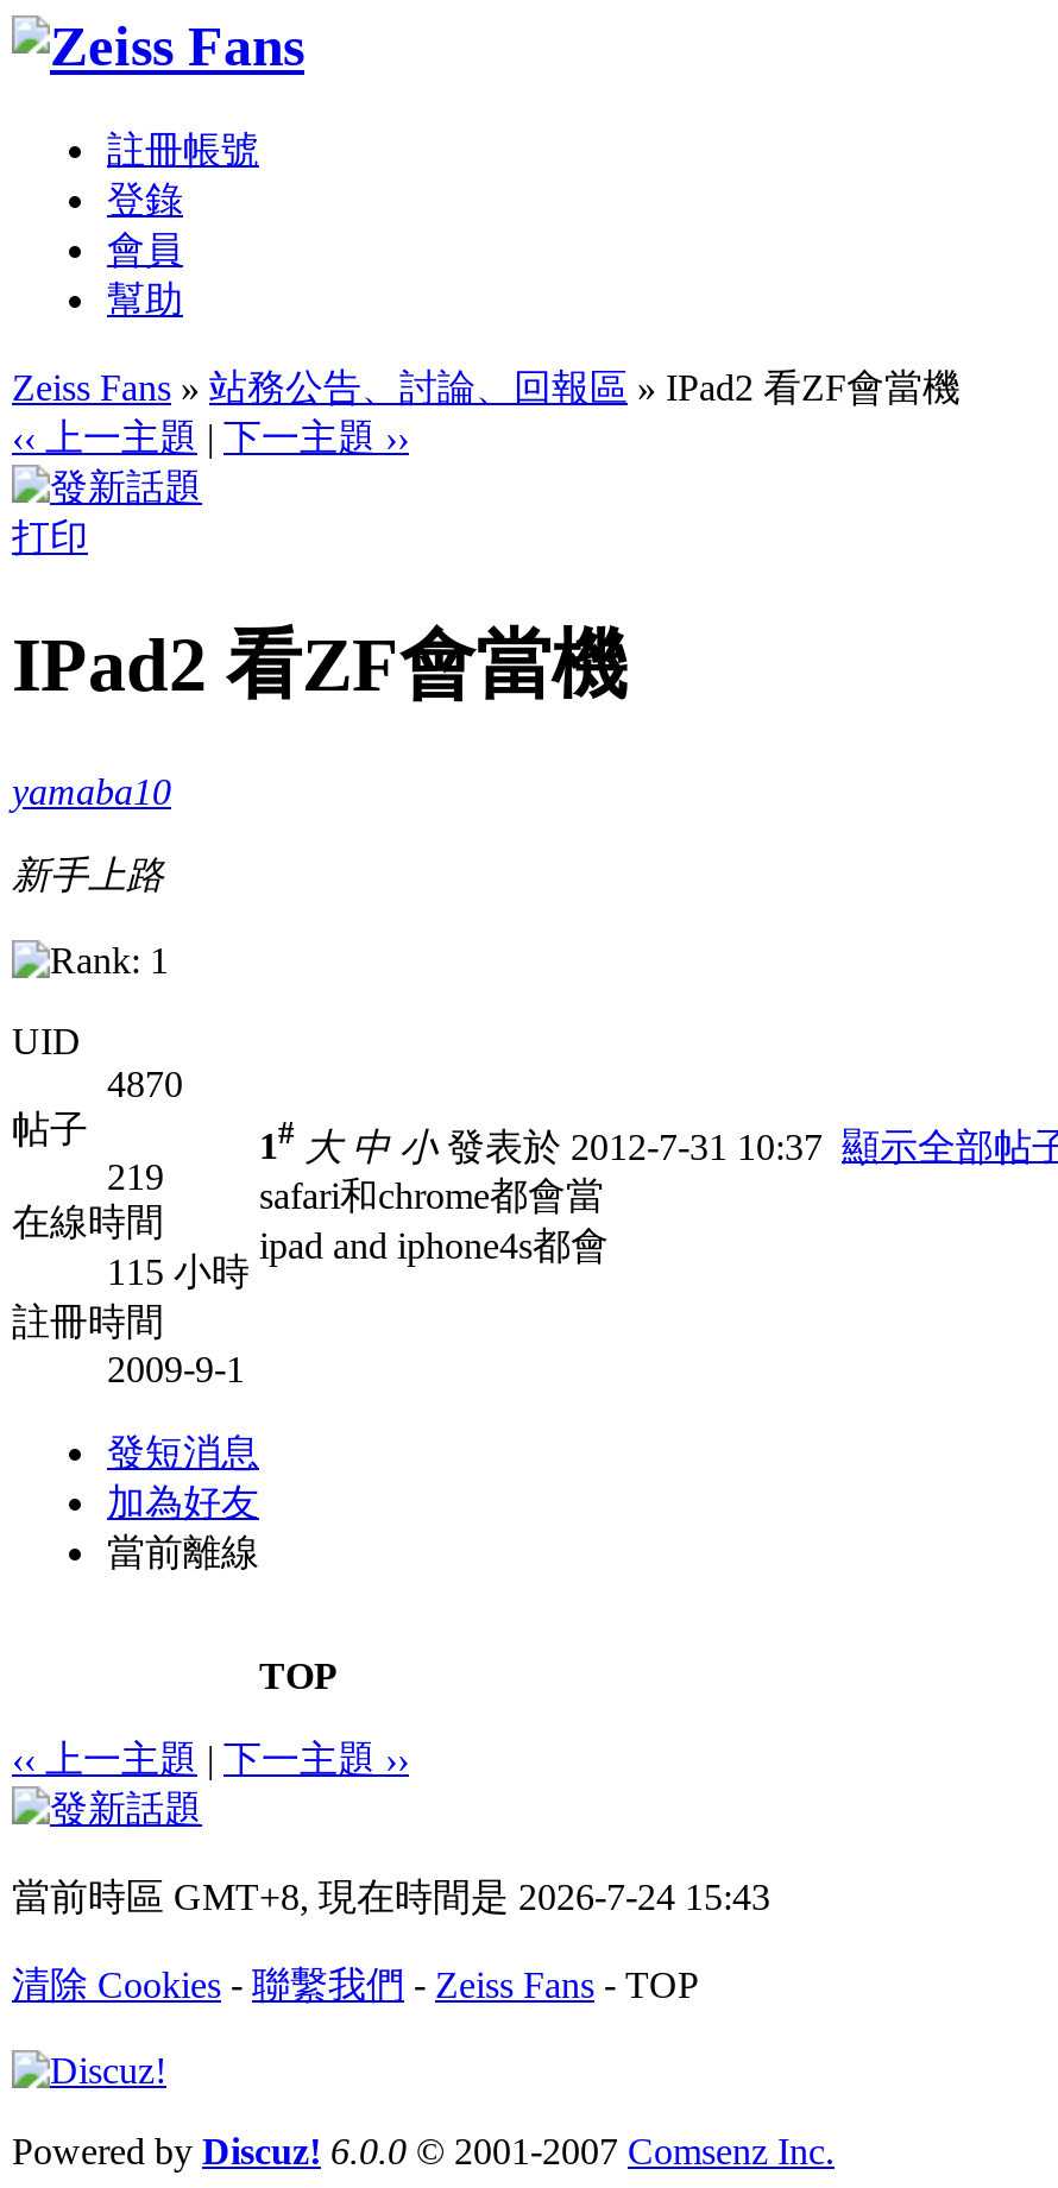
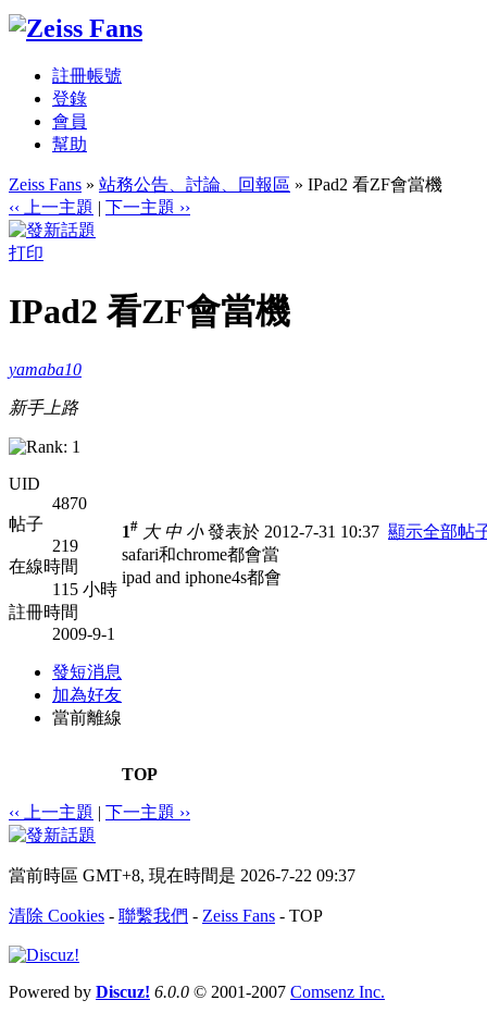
[12,1876,770,1916] 當前時區 GMT+8, 現在時間是 2026-7-24 15:43 -> [9,866,355,884] 當前時區 GMT+8, 現在時間是 2026-7-22 09:37

